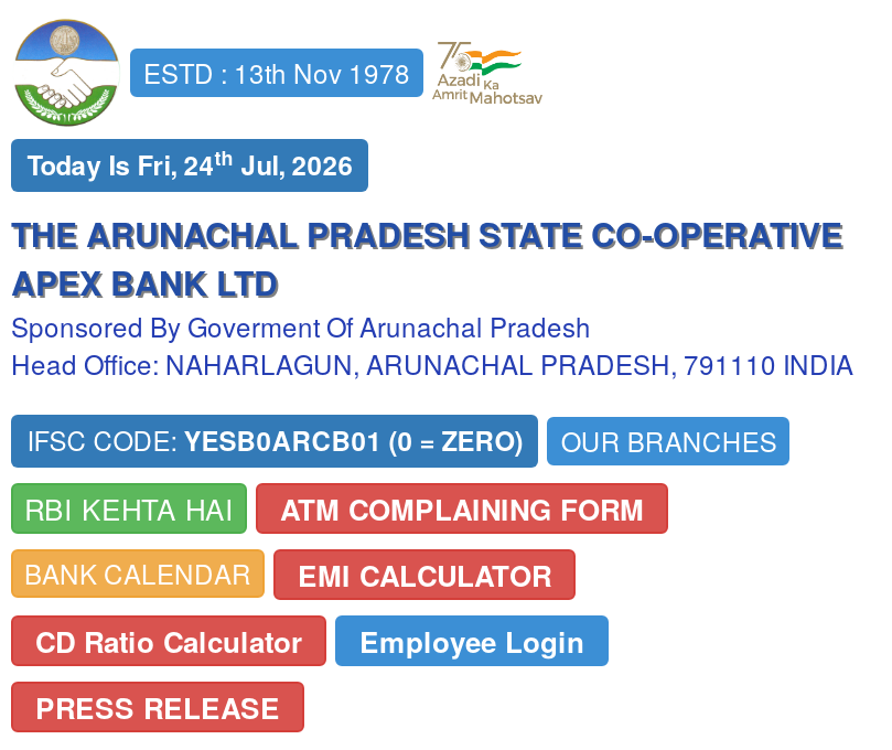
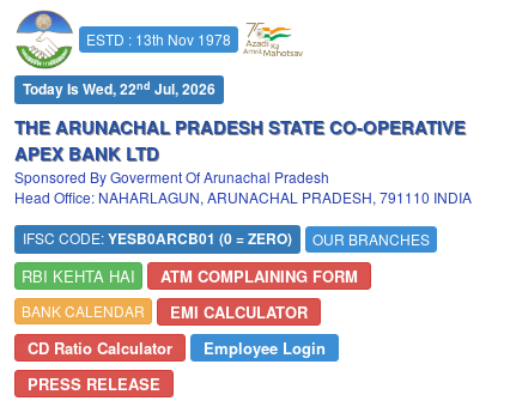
[27,142,353,183] Today Is Fri, 24th Jul, 2026 -> [23,77,216,99] Today Is Wed, 22nd Jul, 2026

